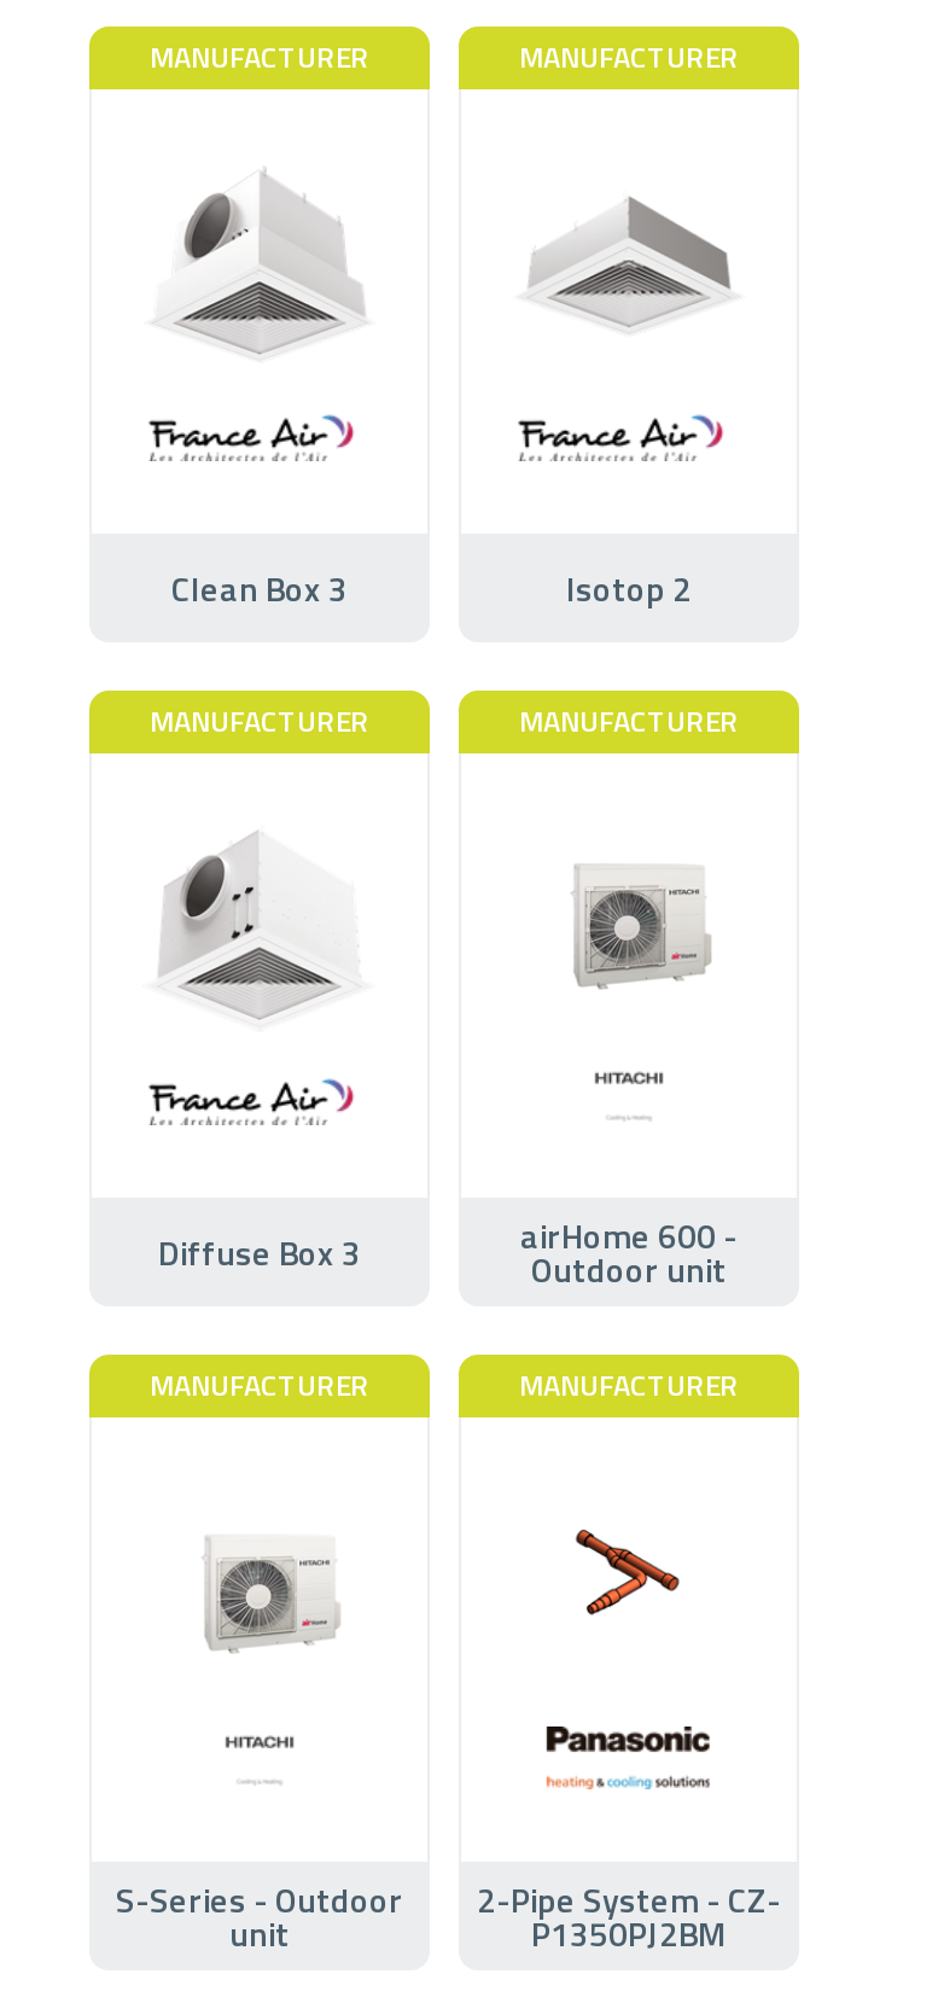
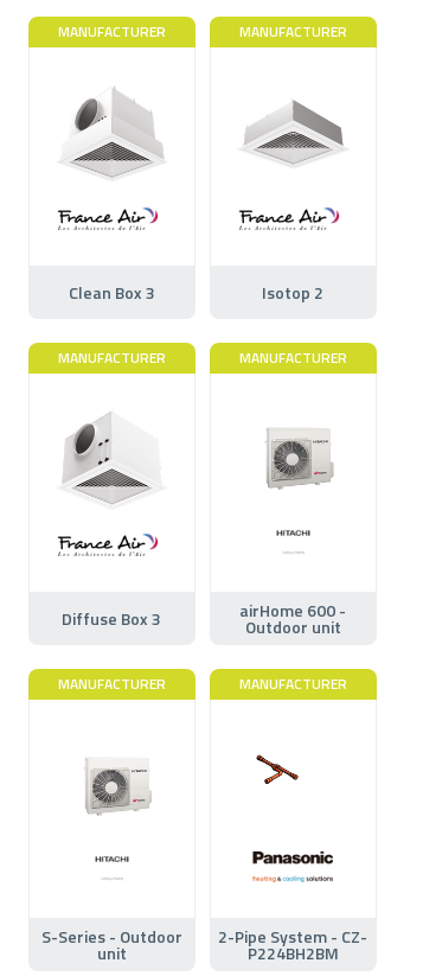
[555,1529,681,1618] [image] -> [255,754,318,796] [image]
[531,1907,727,1957] P1350PJ2BM -> [248,940,339,965] P224BH2BM

